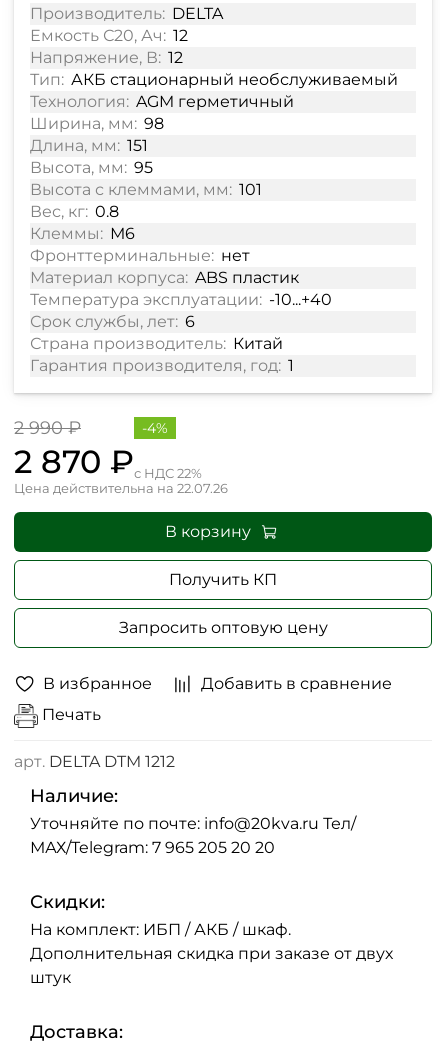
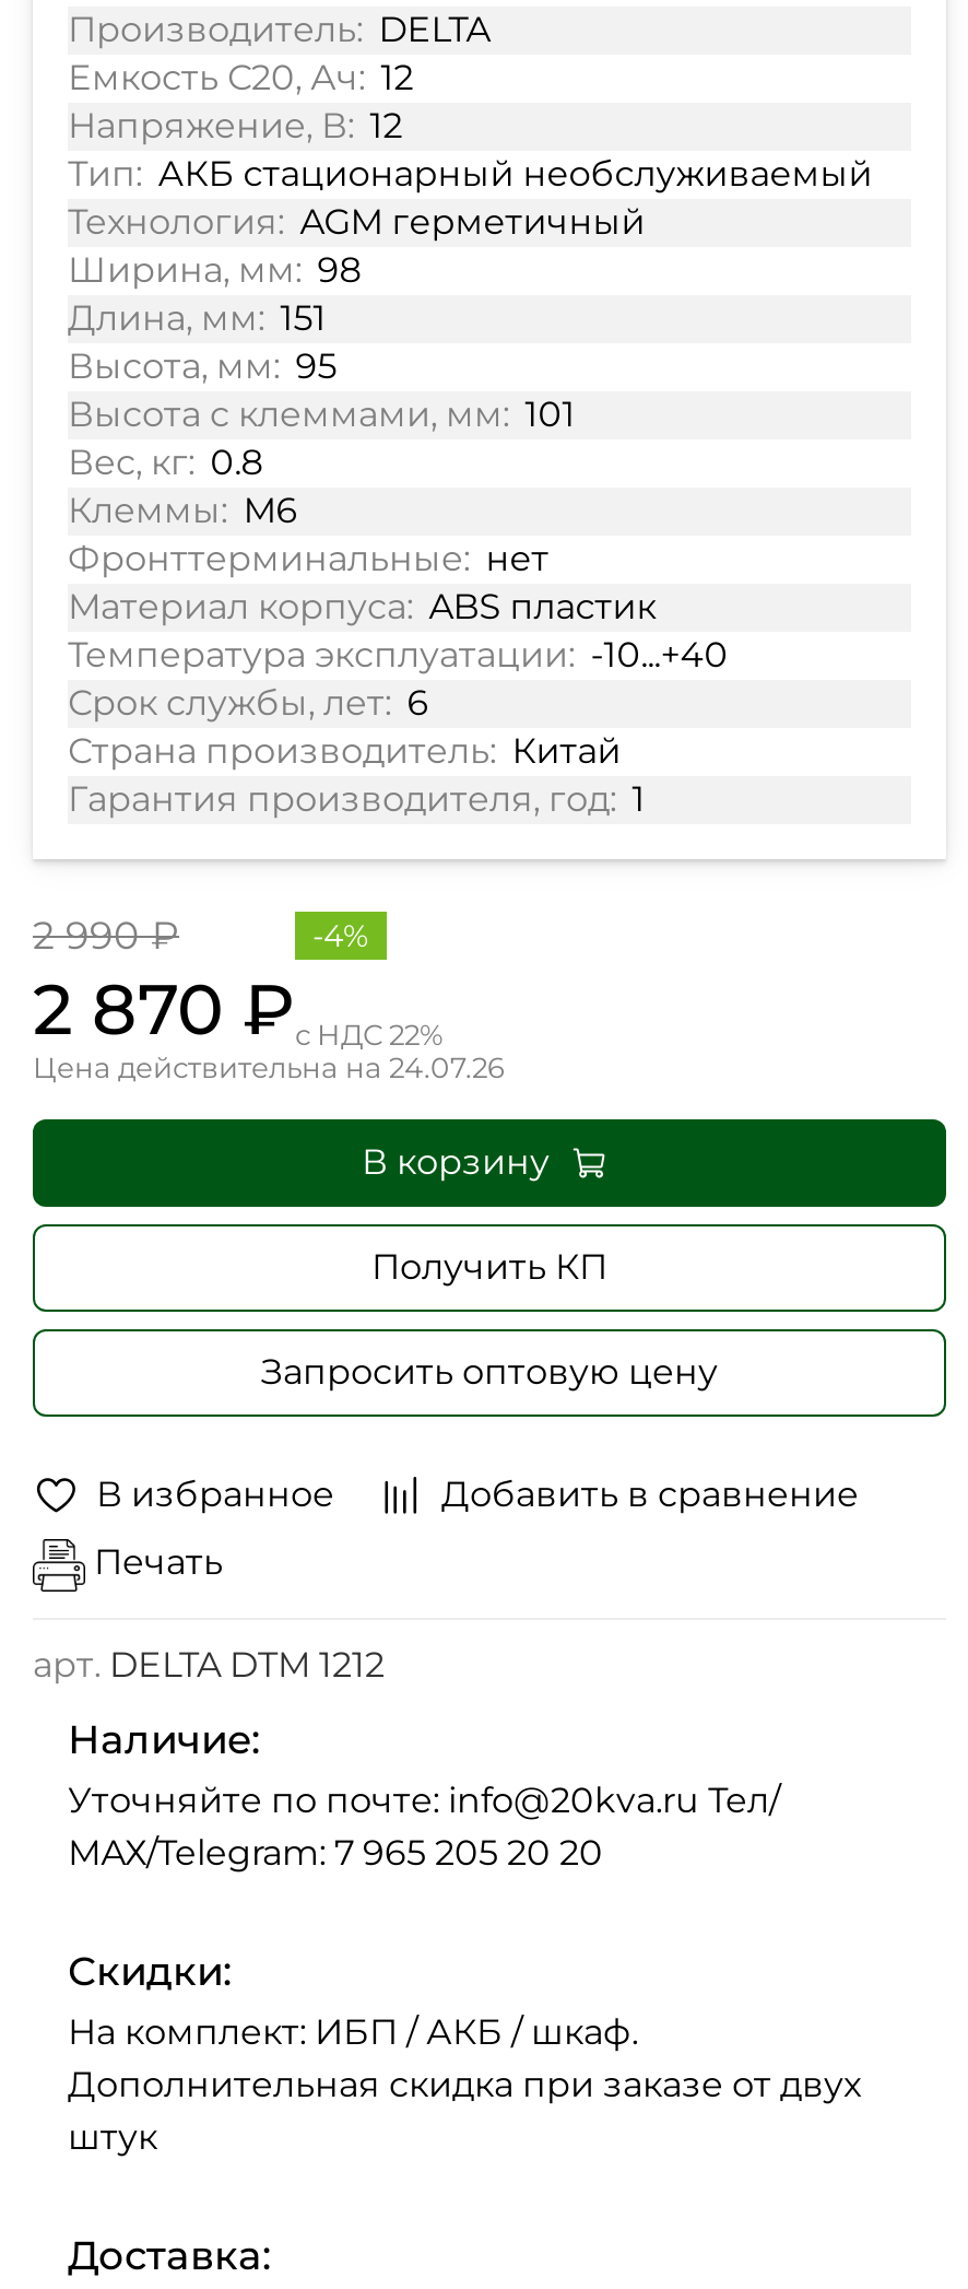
[14,481,228,496] Цена действительна на 22.07.26 -> [33,1051,505,1084] Цена действительна на 24.07.26

